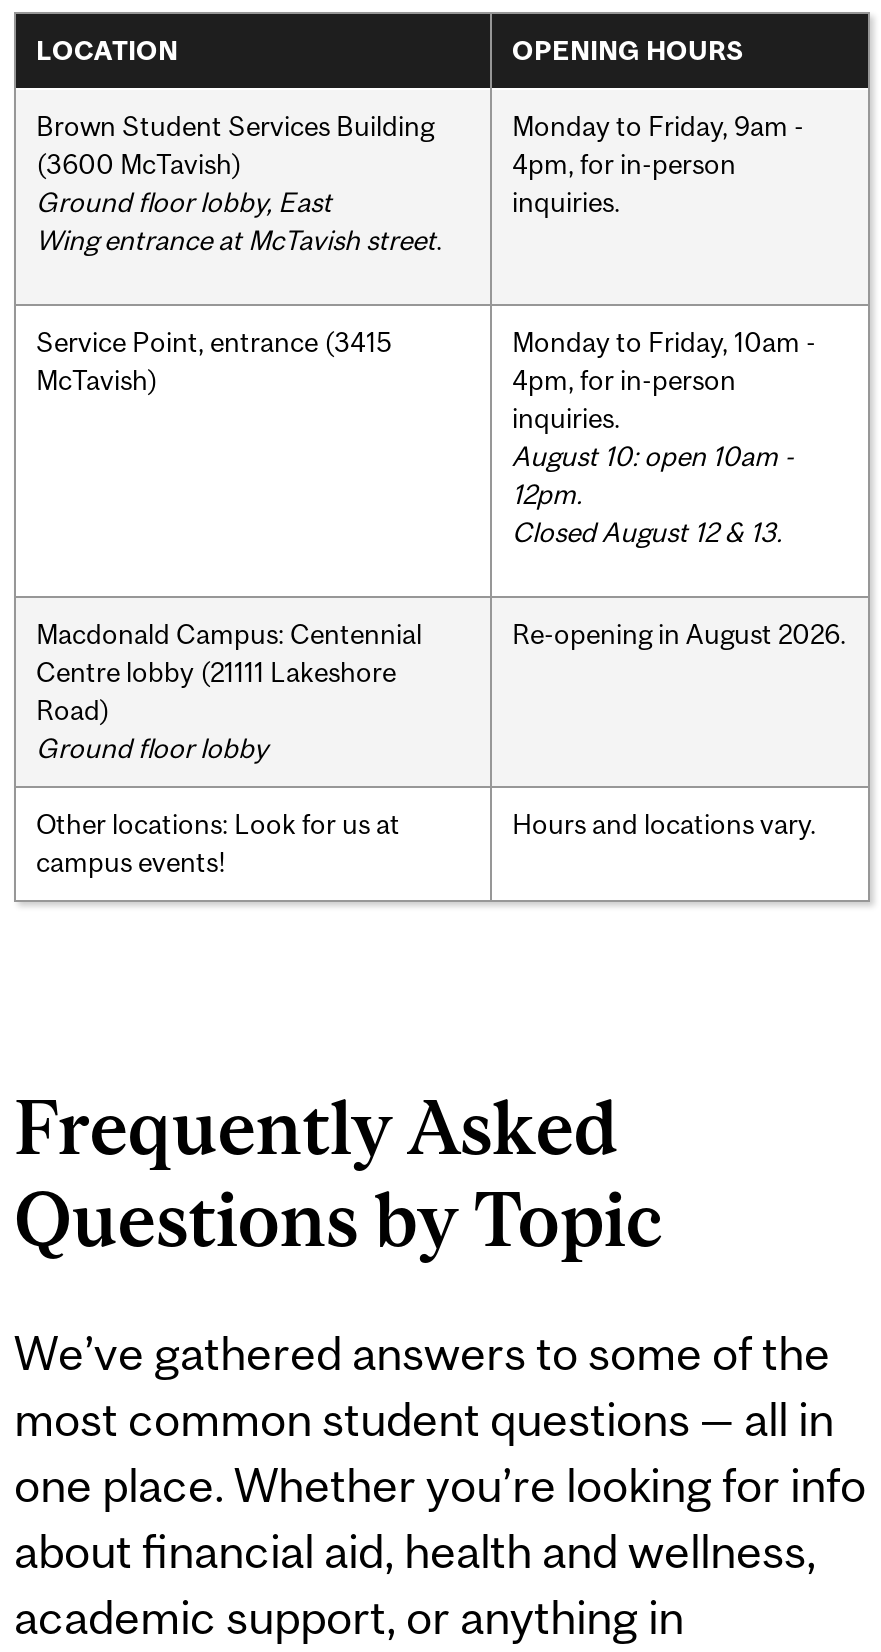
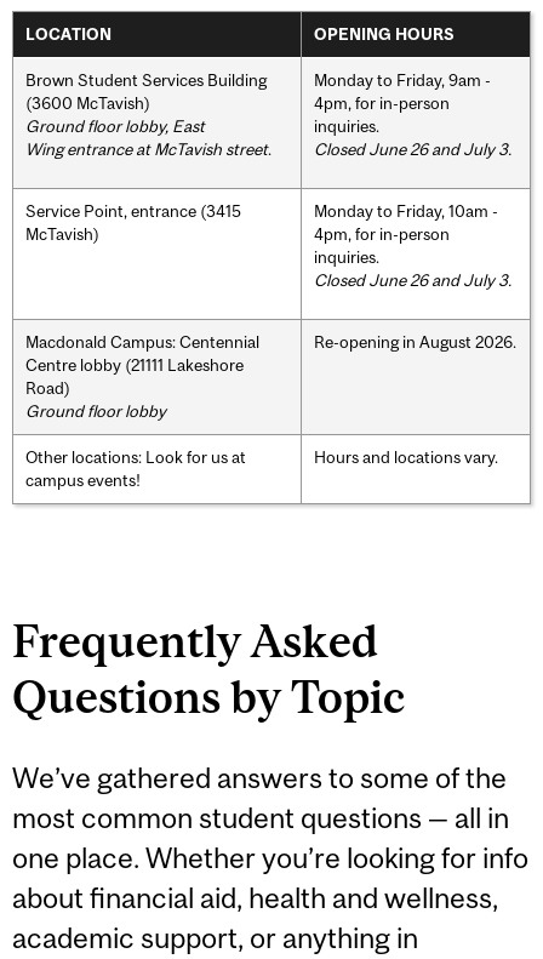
none -> [314,139,511,158] Closed June 26 and July 3.
[512,439,794,547] August 10: open 10am - | 12pm. | Closed August 12 & 13. -> [314,270,511,289] Closed June 26 and July 3.

